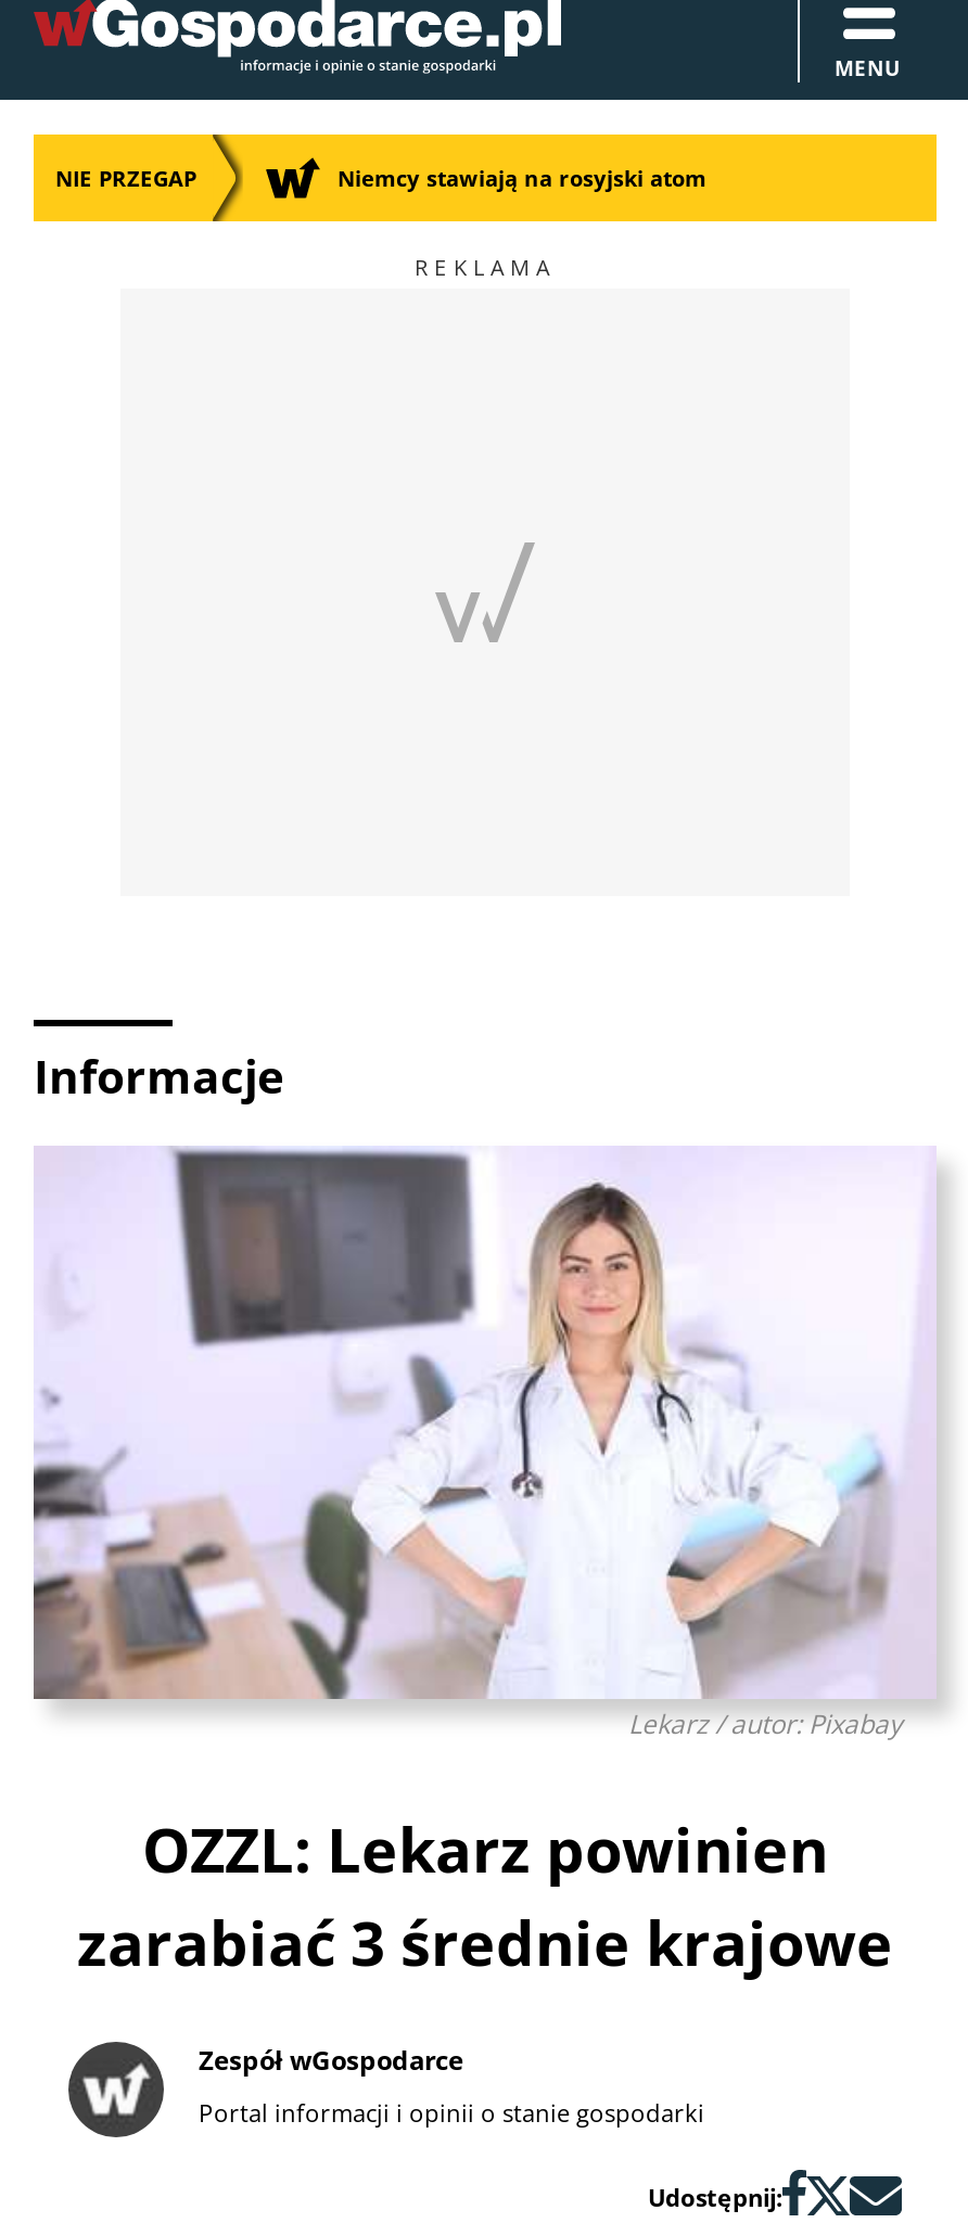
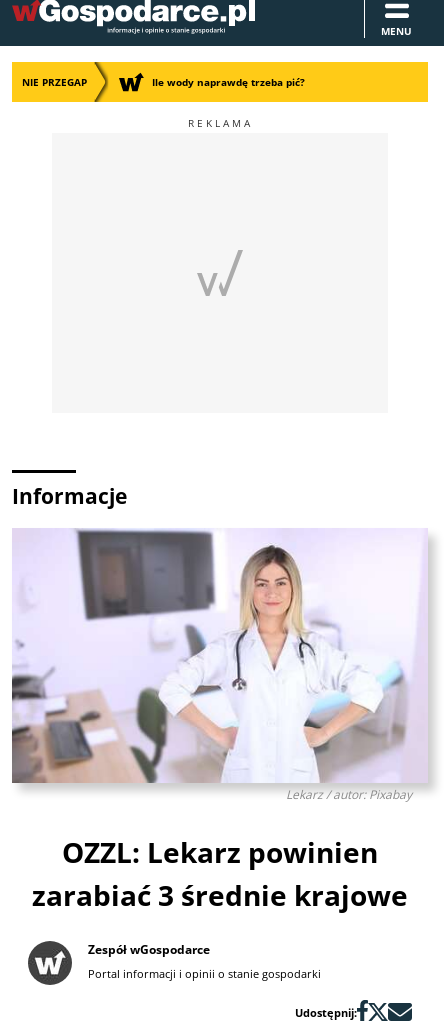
[337,163,706,193] Niemcy stawiają na rosyjski atom -> [152,75,305,89] Ile wody naprawdę trzeba pić?

